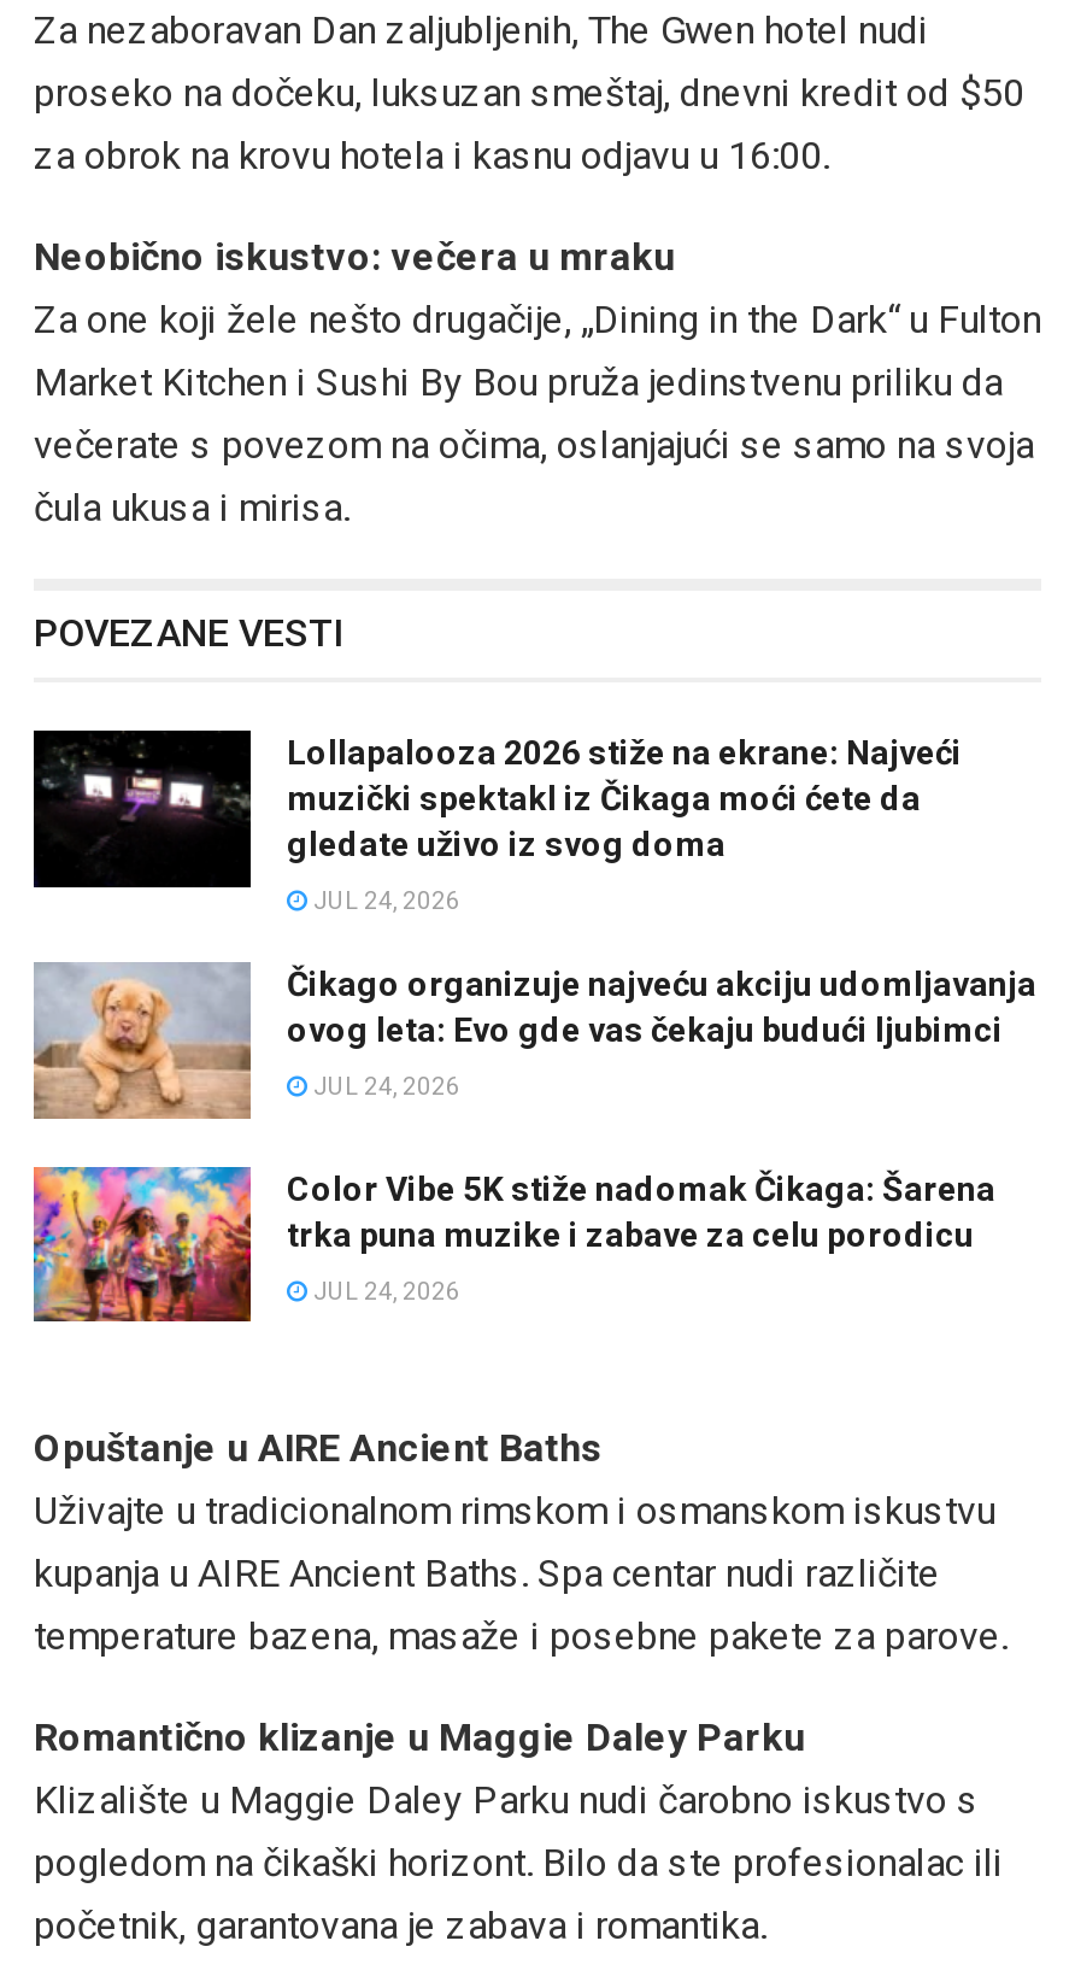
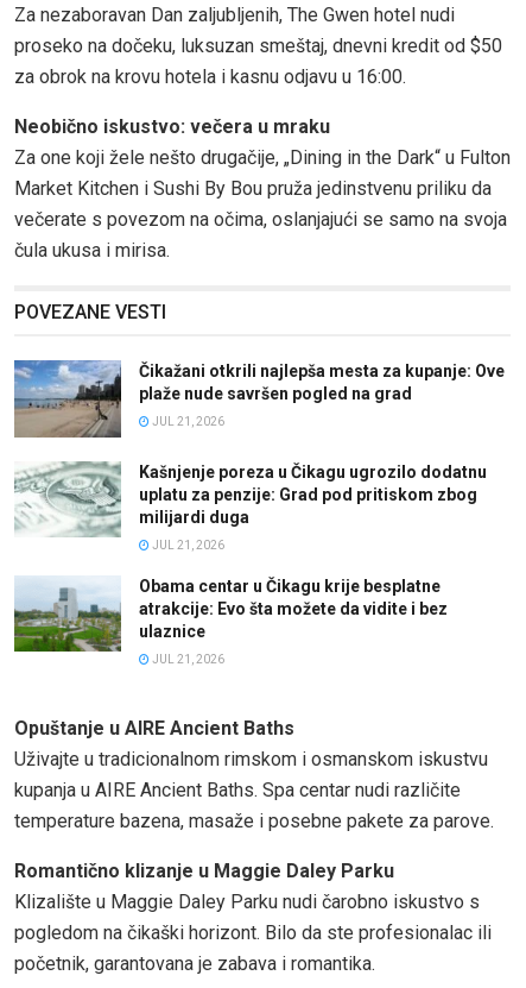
[31,728,962,890] [image] | Lollapalooza 2026 stiže na ekrane: Najveći | muzički spektakl iz Čikaga moći ćete da | gledate uživo iz svog doma -> [13,359,505,439] [image] | Čikažani otkrili najlepša mesta za kupanje: Ove | plaže nude savršen pogled na grad
[309,889,460,915] JUL 24, 2026 -> [150,416,224,429] JUL 21, 2026
[31,936,1036,1121] [image] | Čikago organizuje najveću akciju udomljavanja | ovog leta: Evo gde vas čekaju budući ljubimci -> [14,460,487,552] [image] | Kašnjenje poreza u Čikagu ugrozilo dodatnu | uplatu za penzije: Grad pod pritiskom zbog | milijardi duga
[309,1074,460,1101] JUL 24, 2026 -> [150,538,224,551] JUL 21, 2026
[31,1167,995,1324] [image] | Color Vibe 5K stiže nadomak Čikaga: Šarena | trka puna muzike i zabave za celu porodicu -> [13,575,448,653] [image] | Obama centar u Čikagu krije besplatne | atrakcije: Evo šta možete da vidite i bez | ulaznice
[309,1277,460,1304] JUL 24, 2026 -> [150,652,224,666] JUL 21, 2026

